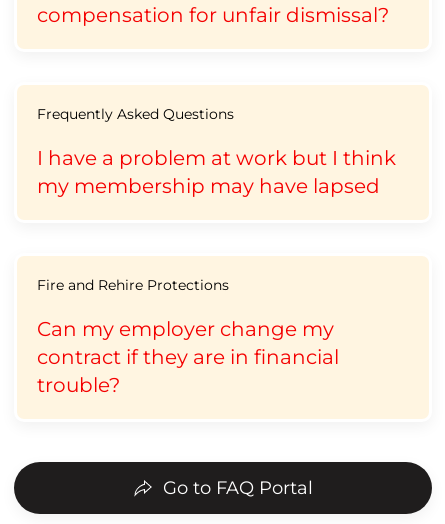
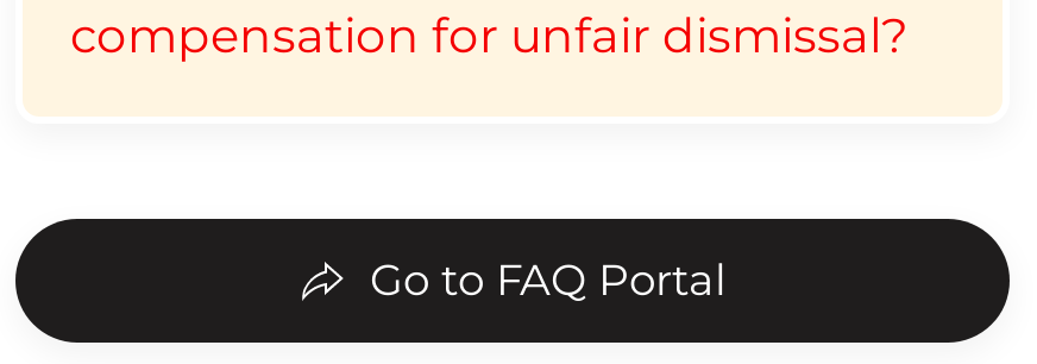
[37,105,396,198] Frequently Asked Questions | I have a problem at work but I think | my membership may have lapsed -> none
[37,276,339,397] Fire and Rehire Protections | Can my employer change my | contract if they are in financial | trouble? -> none

